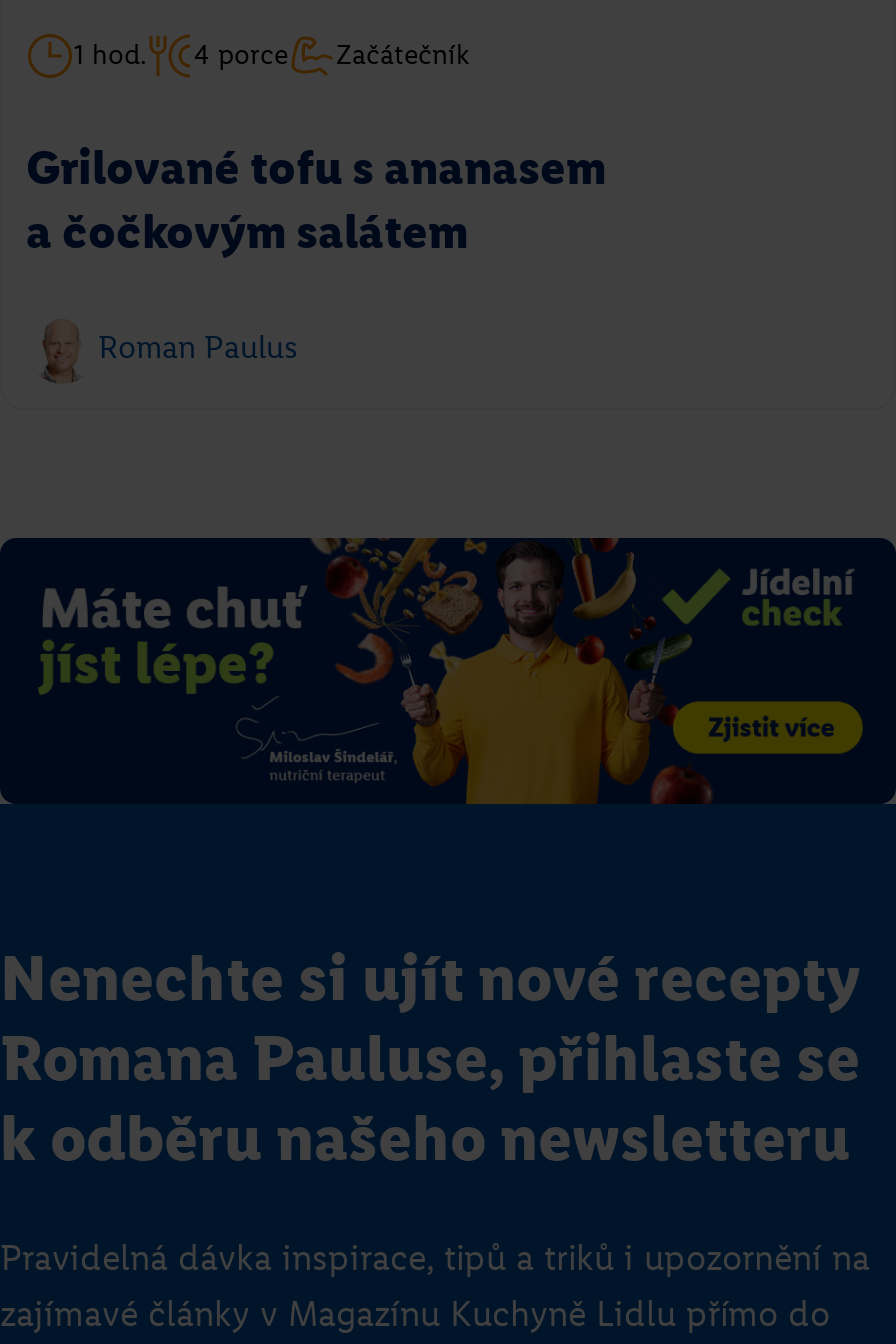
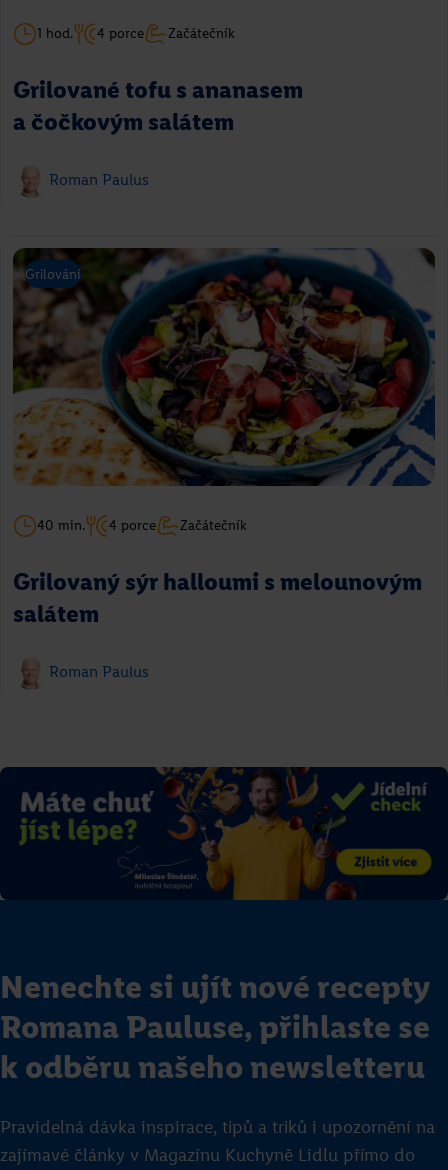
none -> [12,247,436,487] [image] | Grilování
none -> [13,517,422,681] 40 min. | 4 porce | Začátečník | Grilovaný sýr halloumi s melounovým | salátem | Roman Paulus

